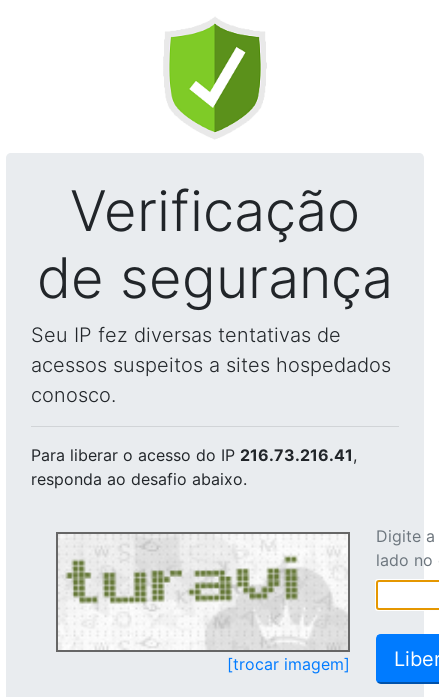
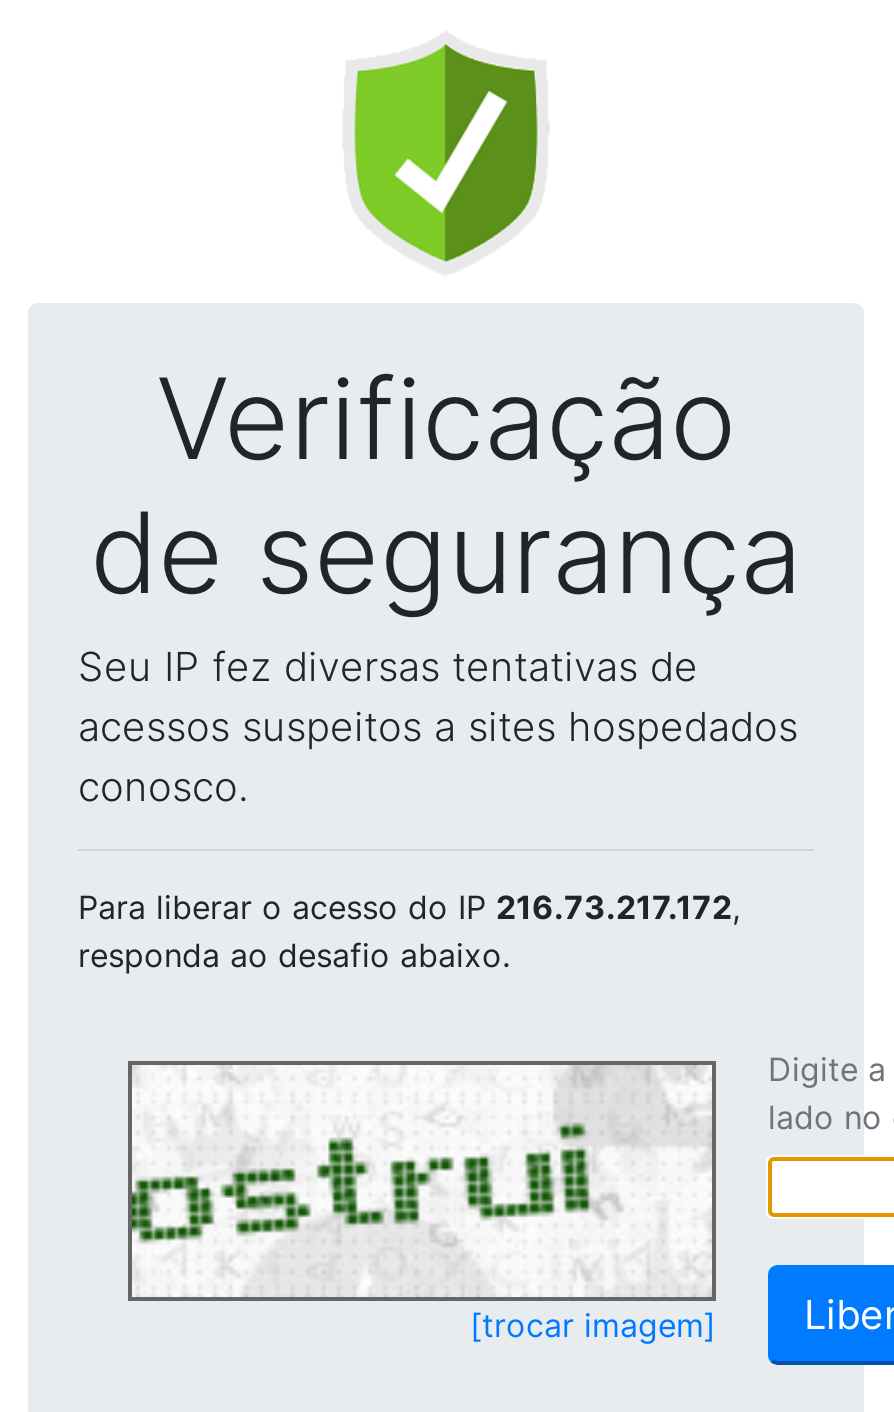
[31,445,357,465] Para liberar o acesso do IP 216.73.216.41, -> [78,887,740,927] Para liberar o acesso do IP 216.73.217.172,
[58,535,344,647] [image] -> [130,1069,706,1285] [image]

